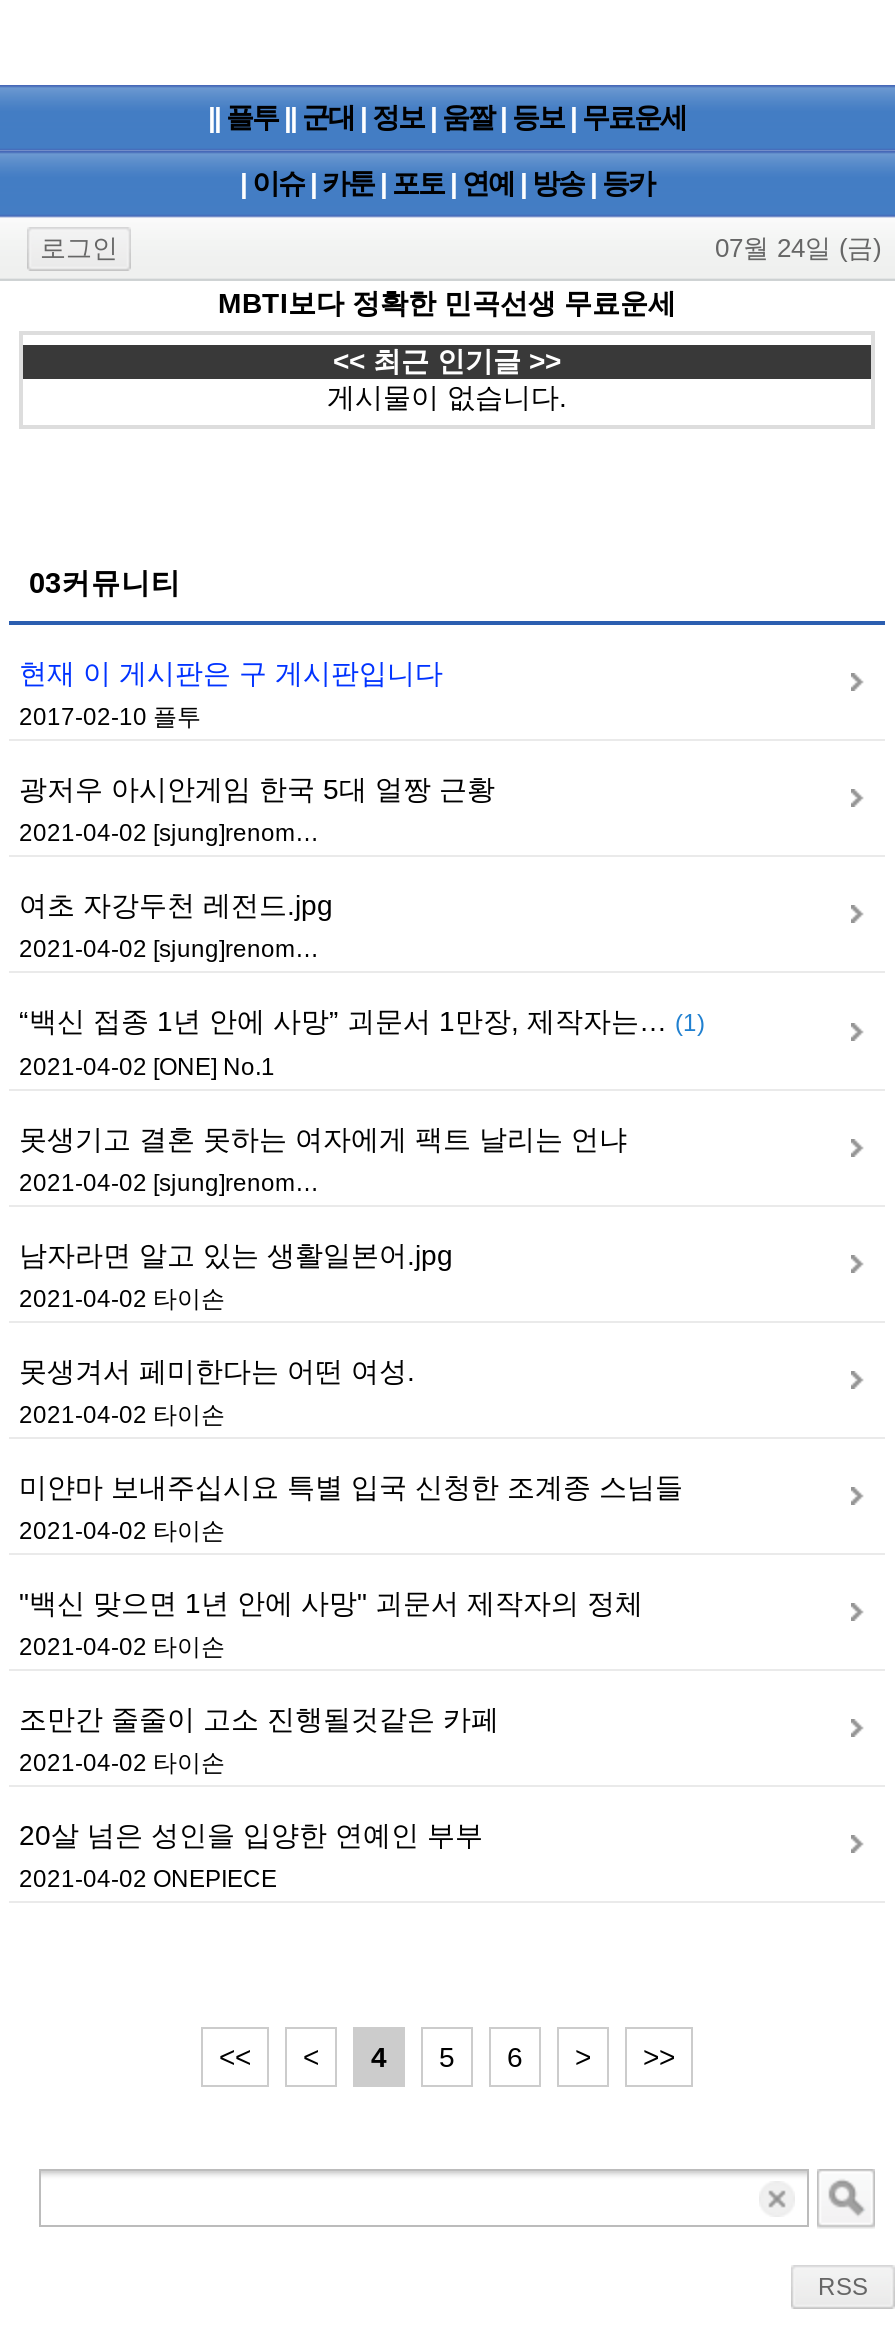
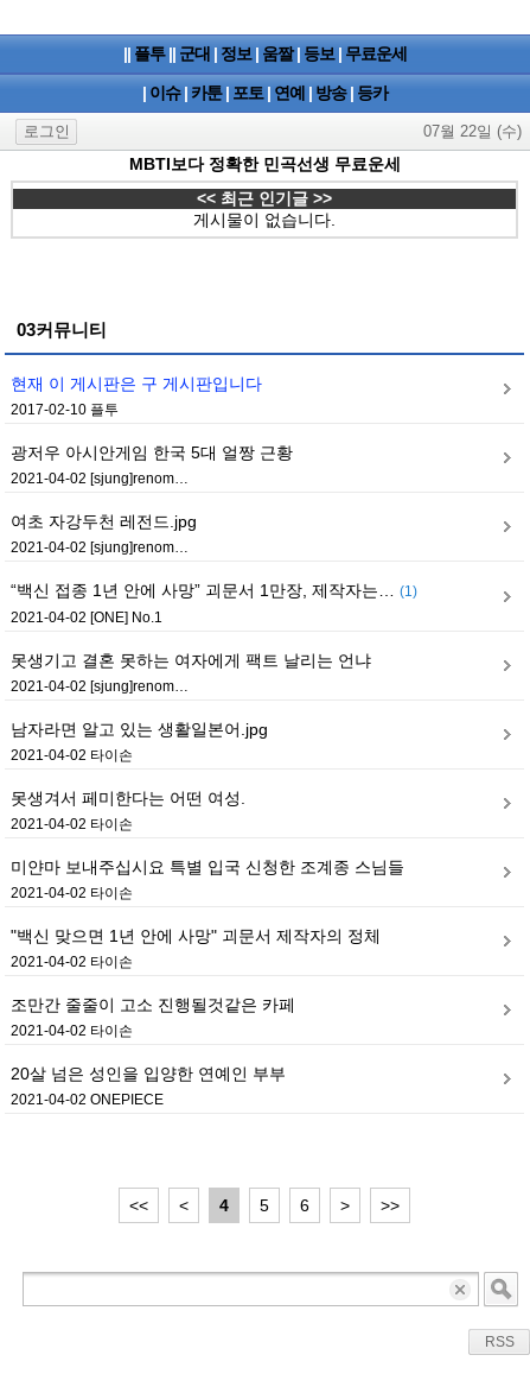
[715,233,881,263] 07월 24일 (금) -> [423,122,522,140] 07월 22일 (수)

